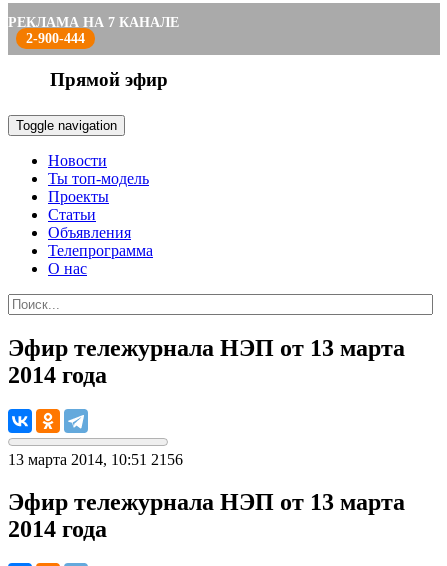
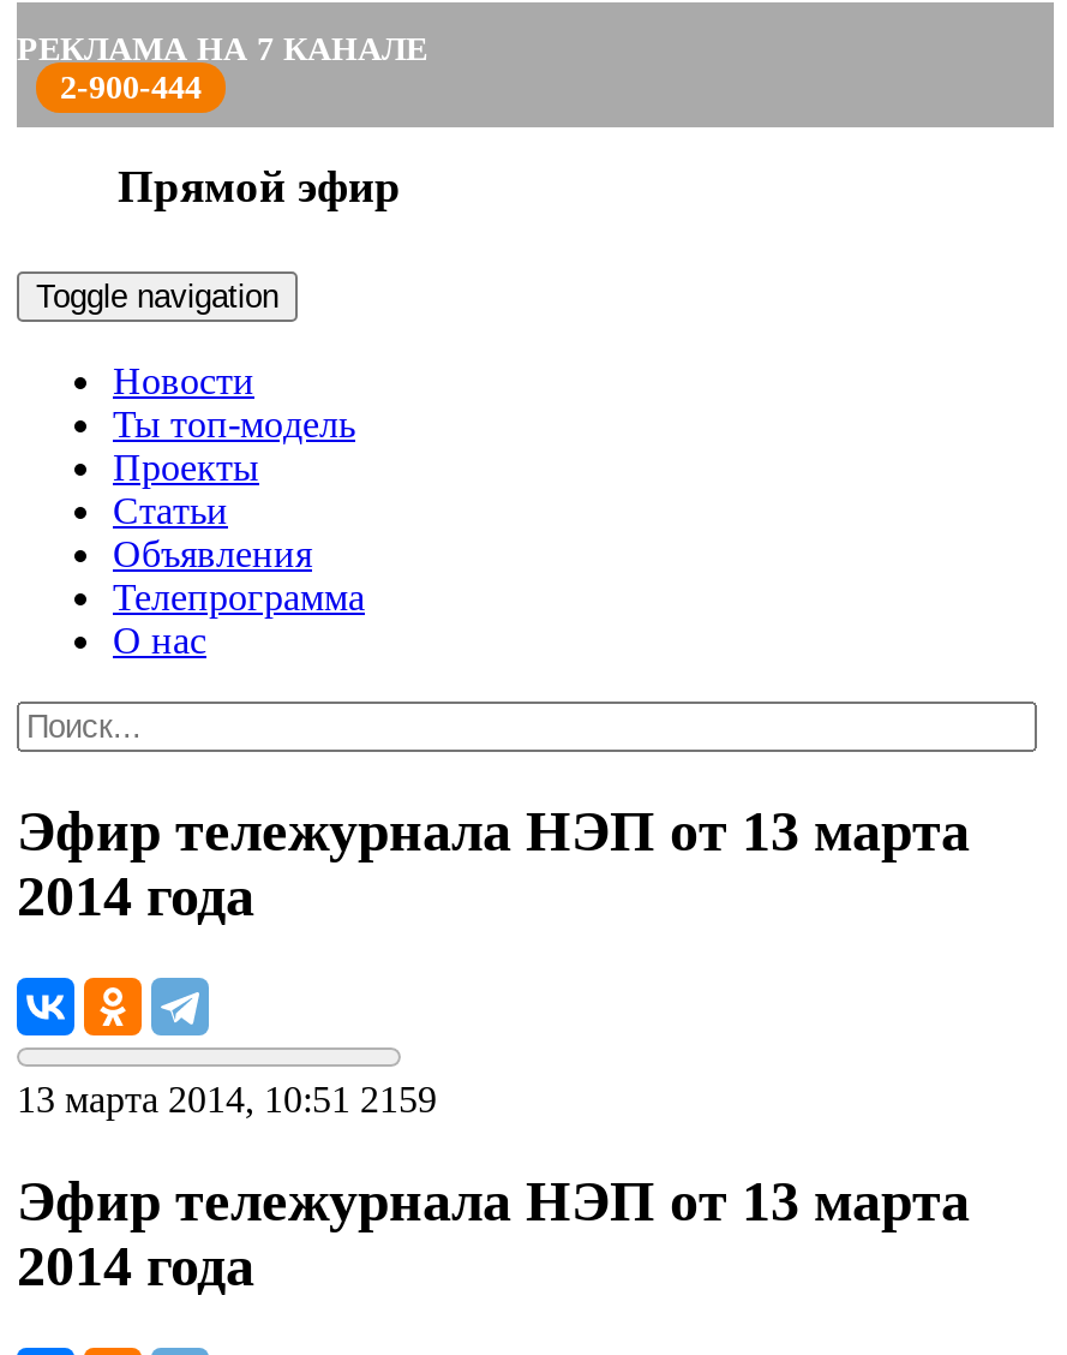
[8,451,183,468] 13 марта 2014, 10:51 2156 -> [17,1078,437,1119] 13 марта 2014, 10:51 2159

